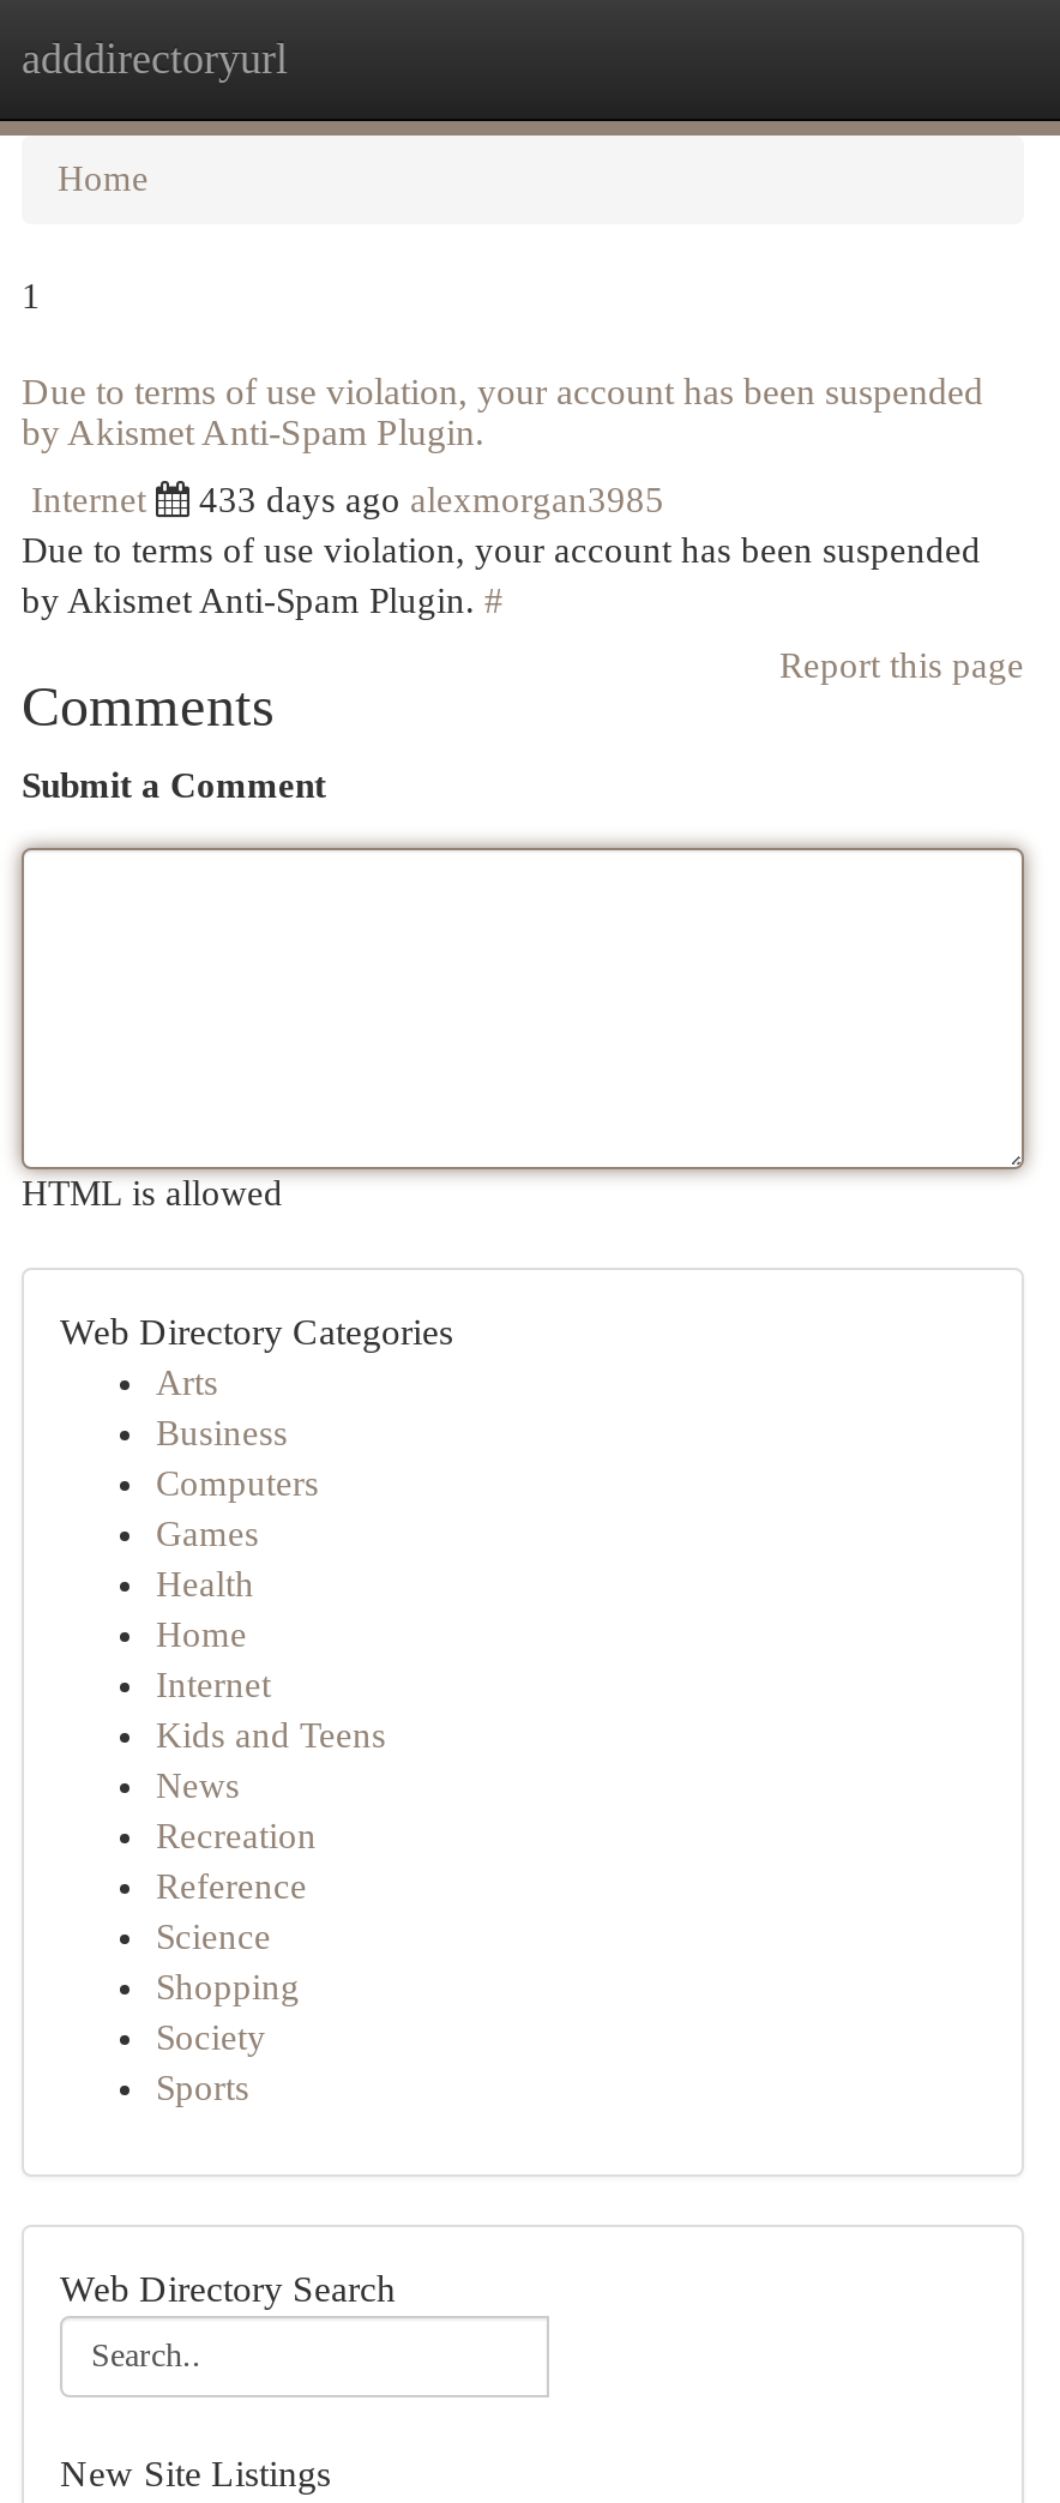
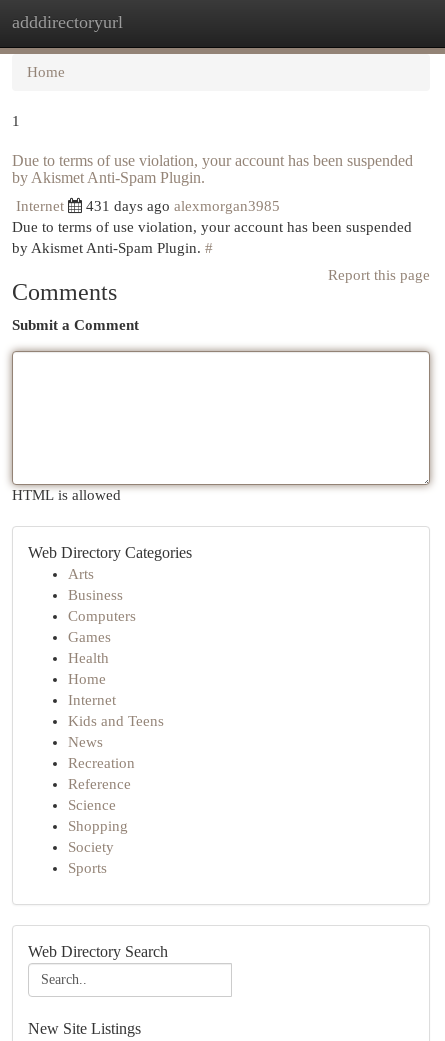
[199,481,664,519] 433 days ago alexmorgan3985 -> [86,198,280,214] 431 days ago alexmorgan3985

